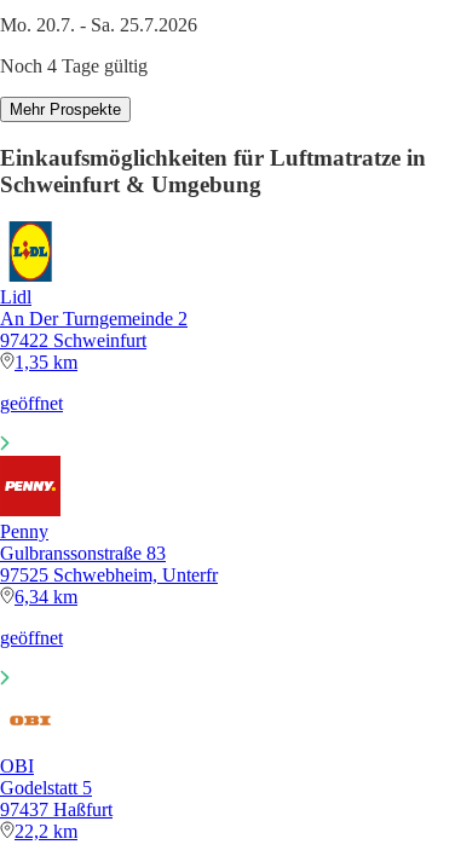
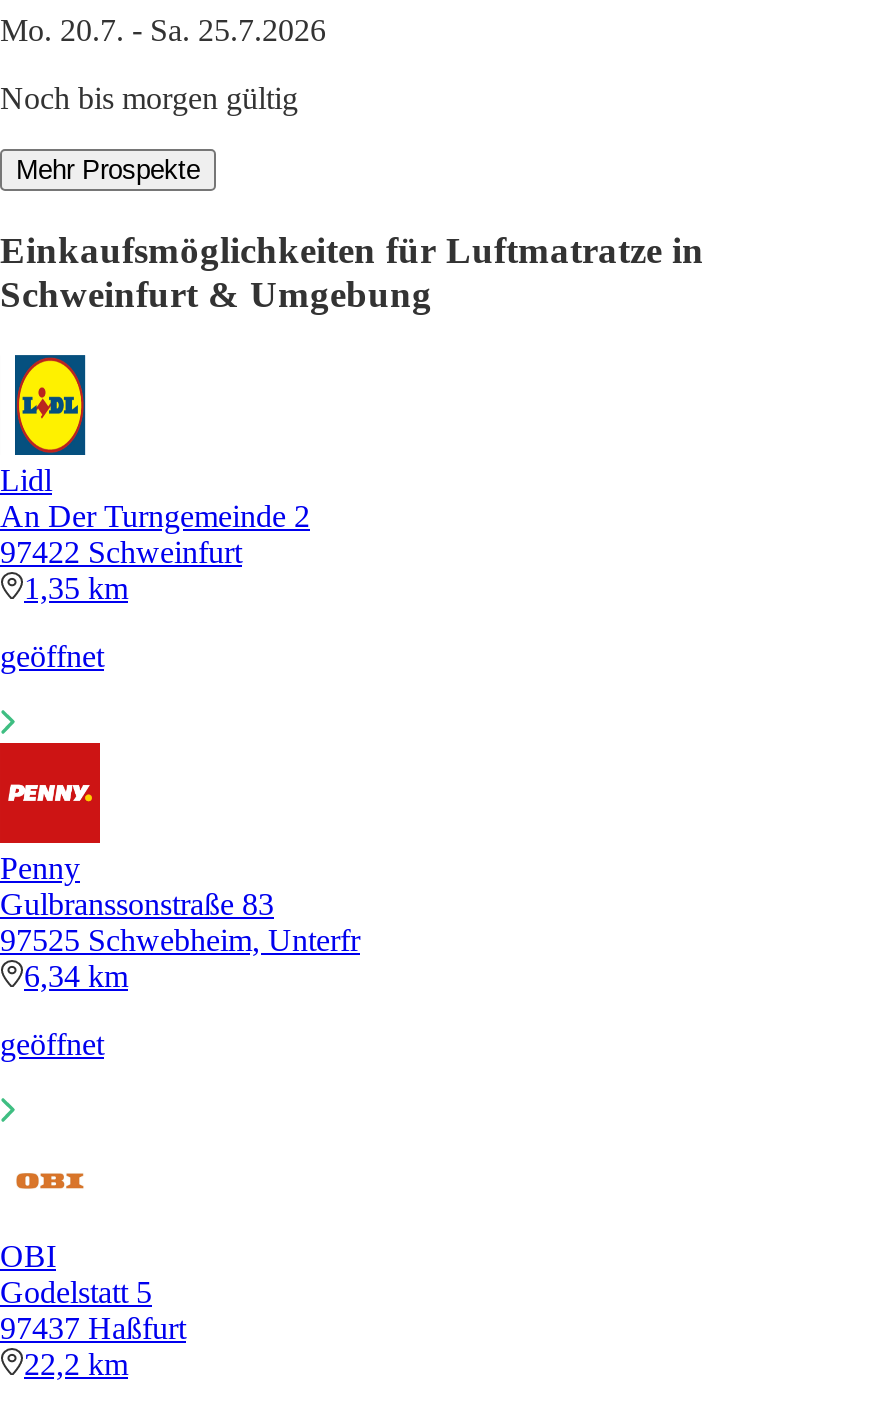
[0,56,148,77] Noch 4 Tage gültig -> [0,82,298,116] Noch bis morgen gültig

